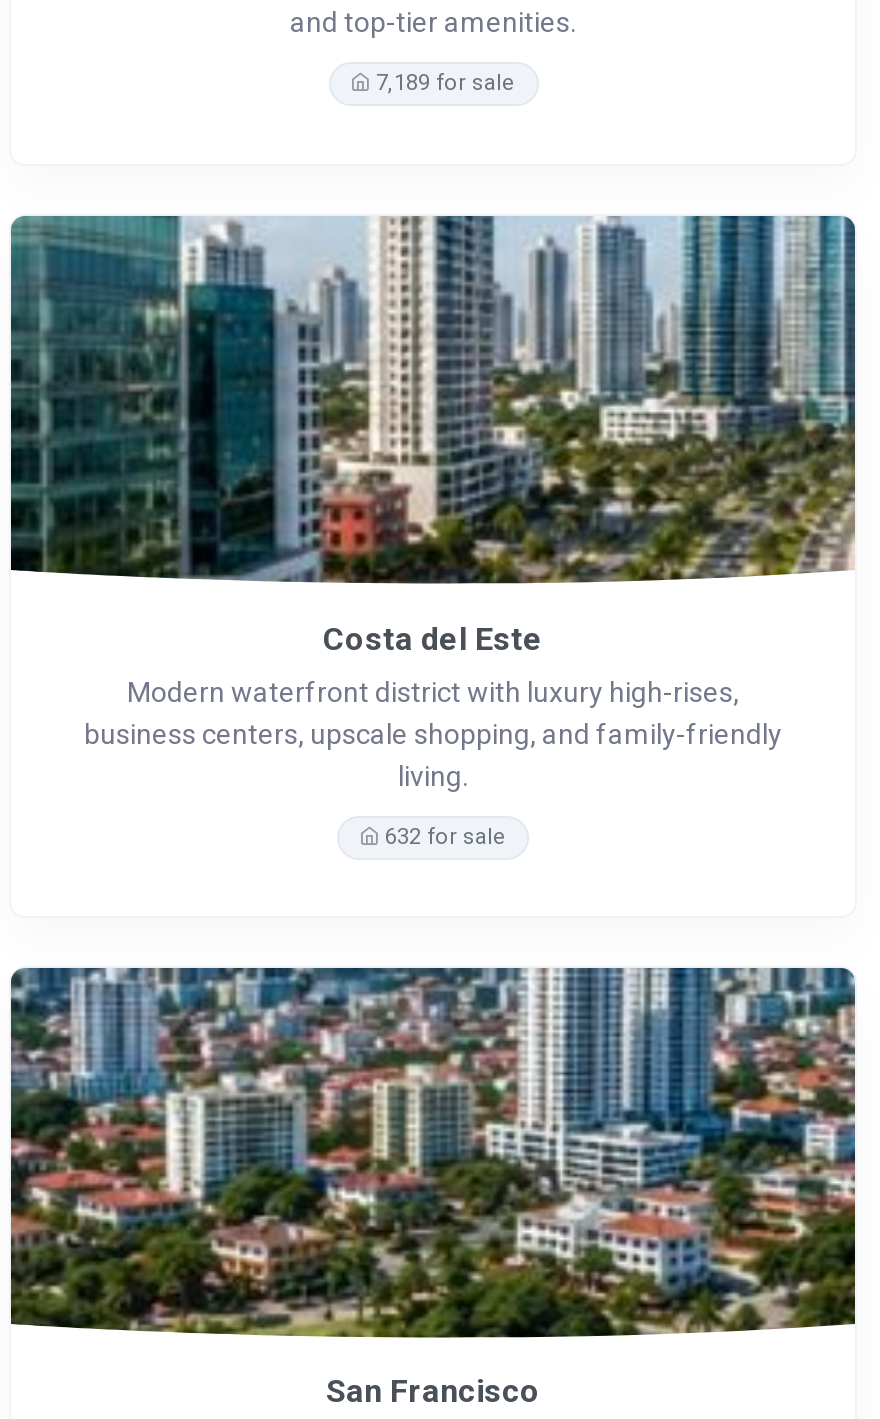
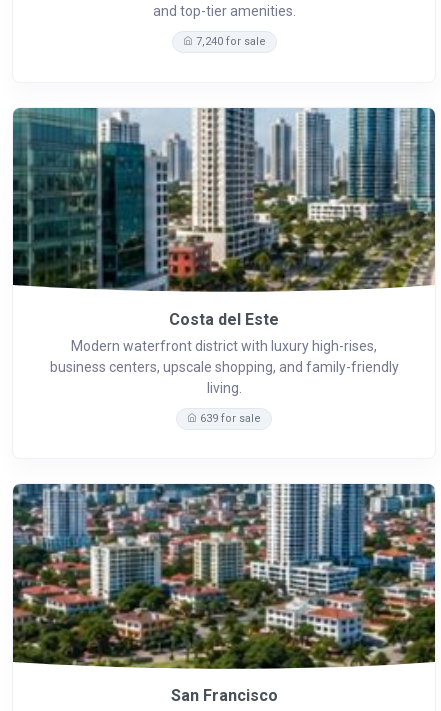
[376,70,516,96] 7,189 for sale -> [195,35,265,48] 7,240 for sale
[385,823,507,849] 632 for sale -> [200,412,261,425] 639 for sale

